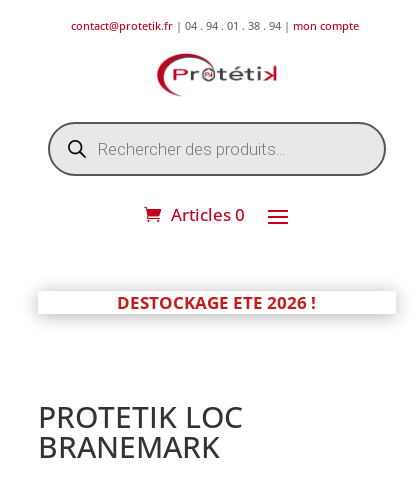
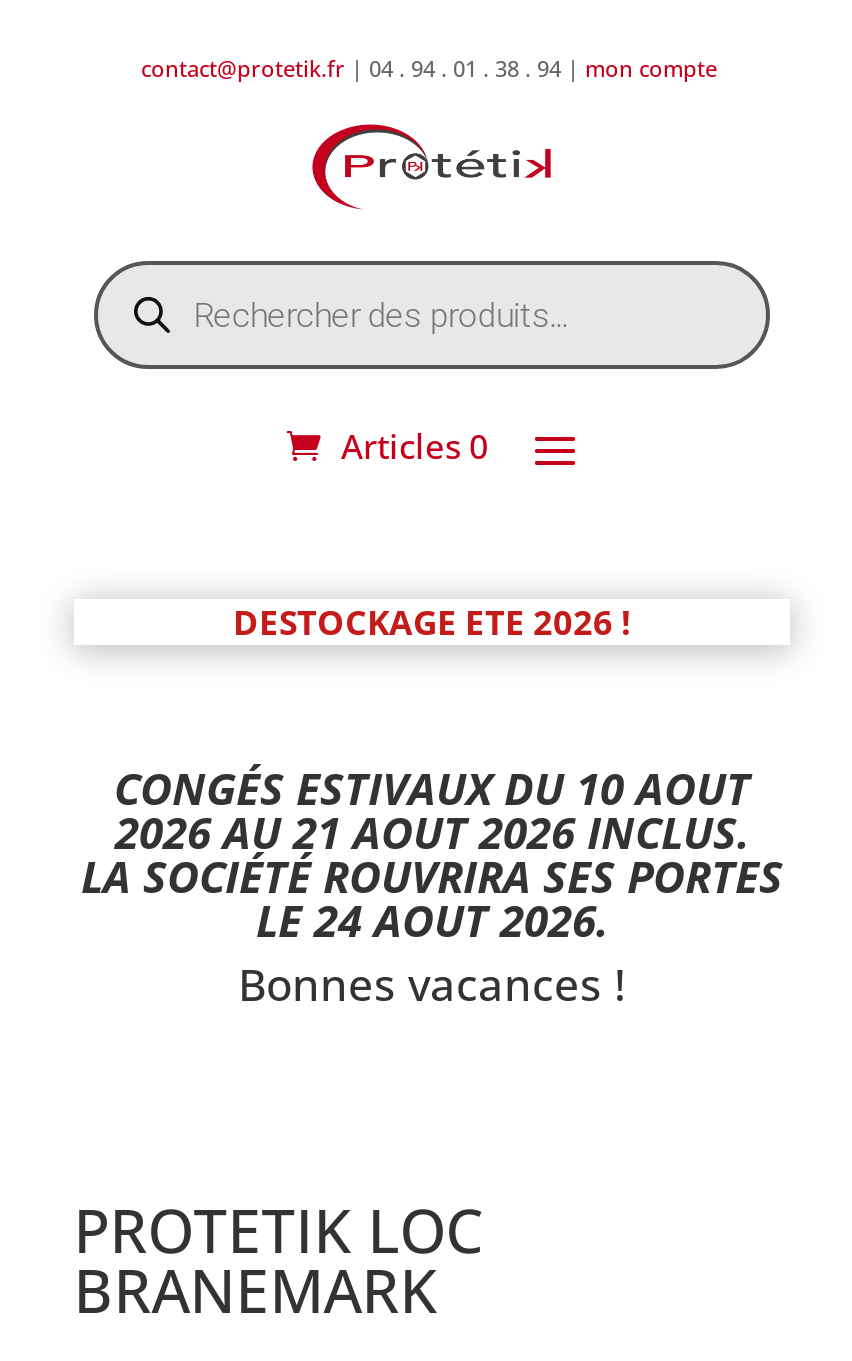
none -> [81,757,783,1013] CONGÉS ESTIVAUX DU 10 AOUT | 2026 AU 21 AOUT 2026 INCLUS. | LA SOCIÉTÉ ROUVRIRA SES PORTES | LE 24 AOUT 2026. | Bonnes vacances !

